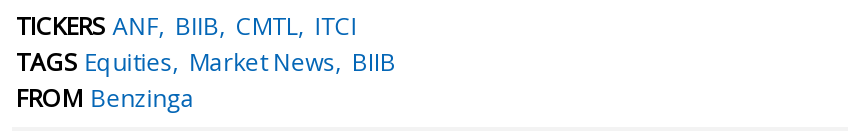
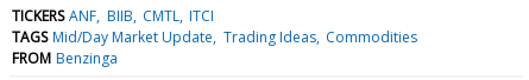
[16,45,396,79] TAGS Equities Market News BIIB -> [12,27,417,47] TAGS Mid/Day Market Update Trading Ideas Commodities

